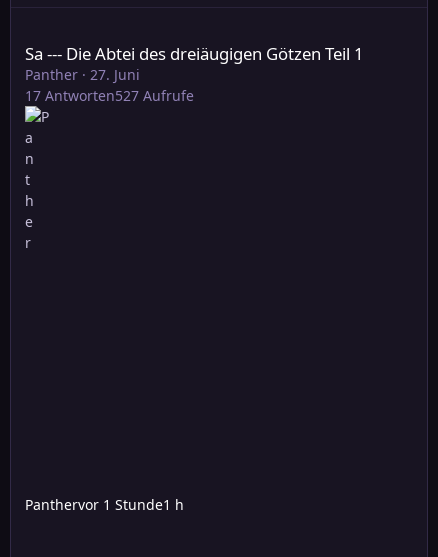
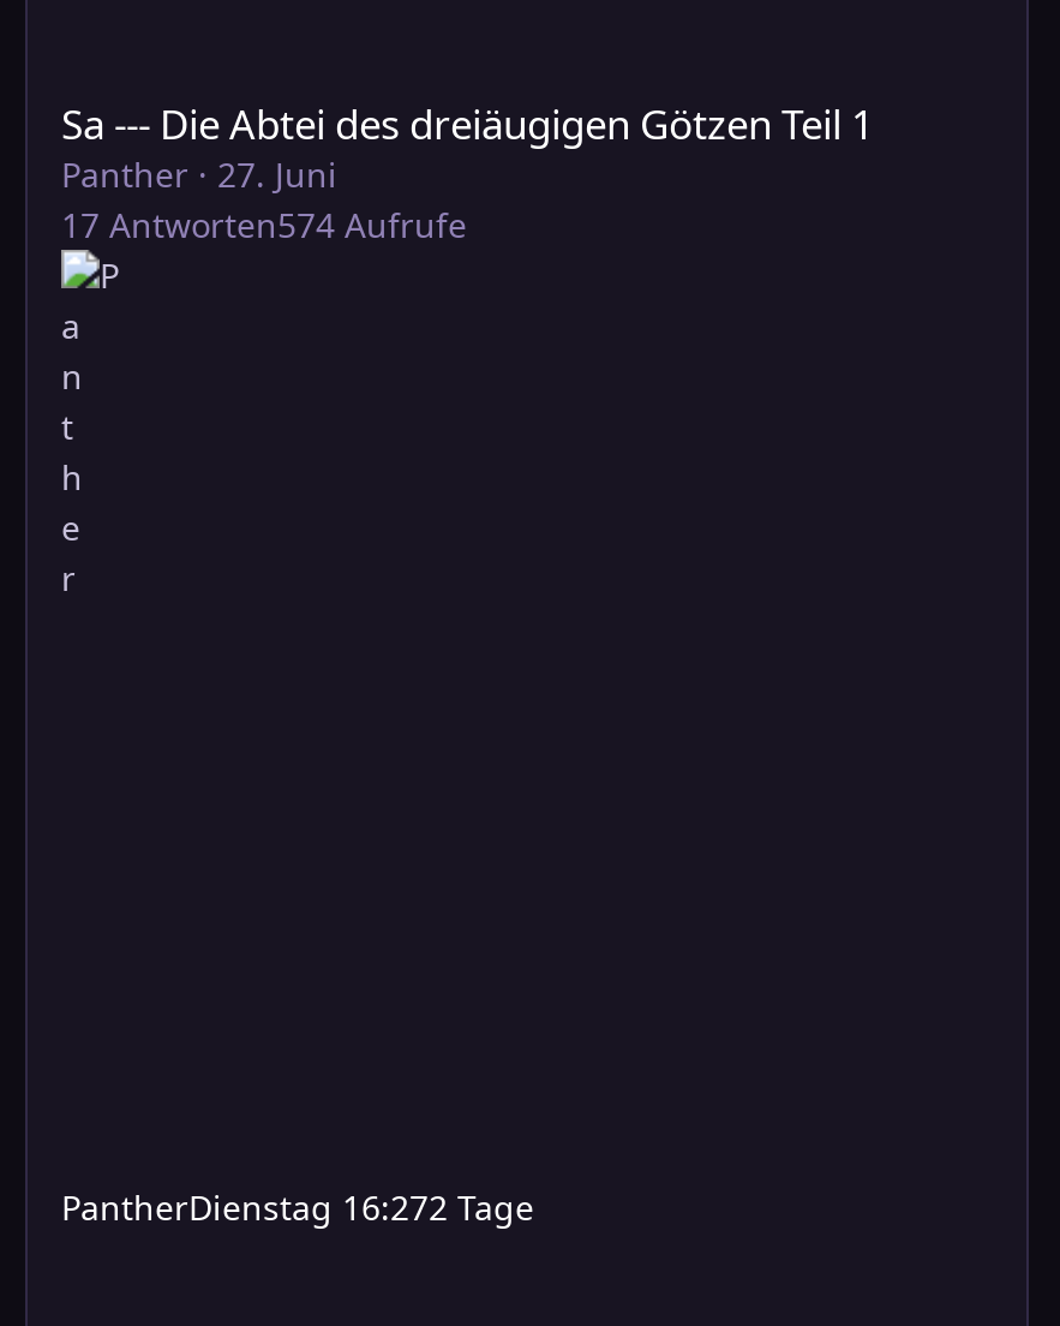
[25,86,194,105] 17 Antworten527 Aufrufe -> [61,203,467,249] 17 Antworten574 Aufrufe
[25,495,184,514] Panthervor 1 Stunde1 h -> [61,1185,534,1231] PantherDienstag 16:272 Tage

